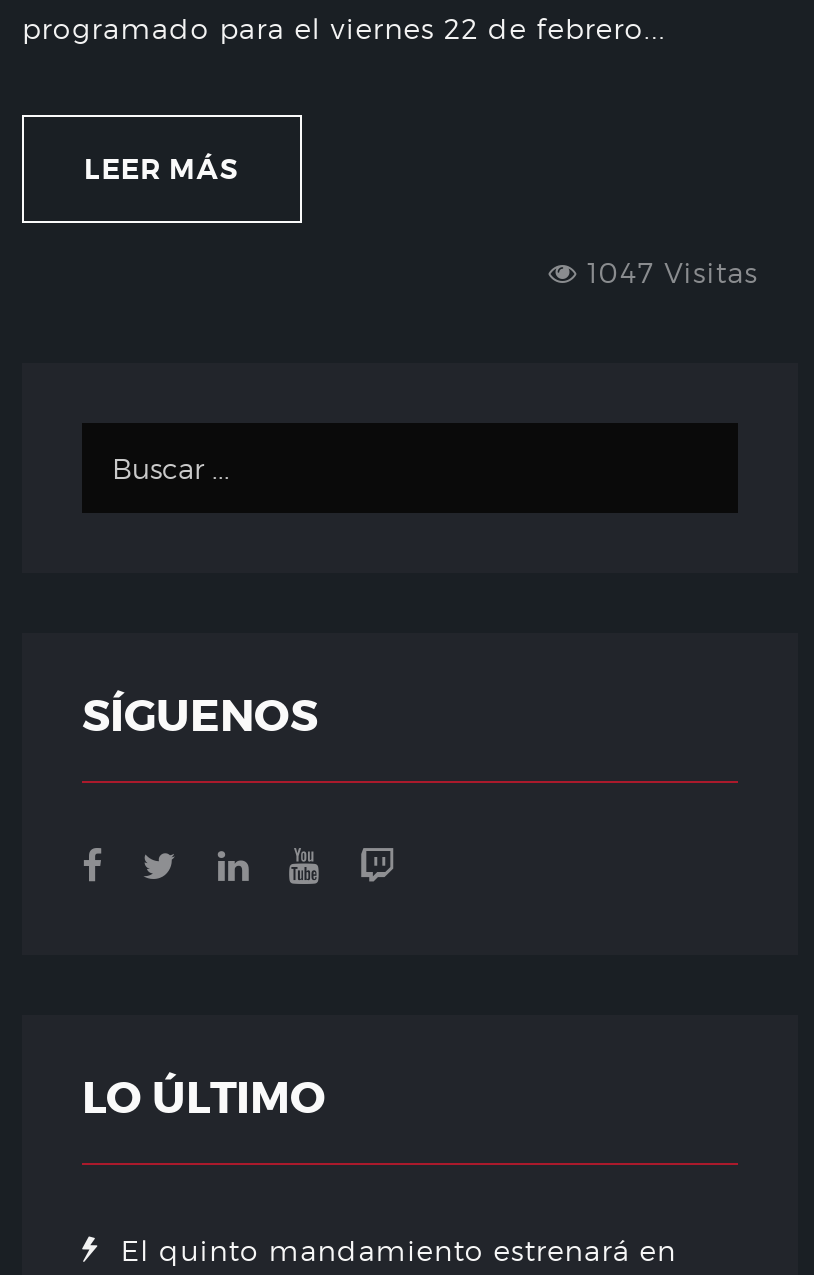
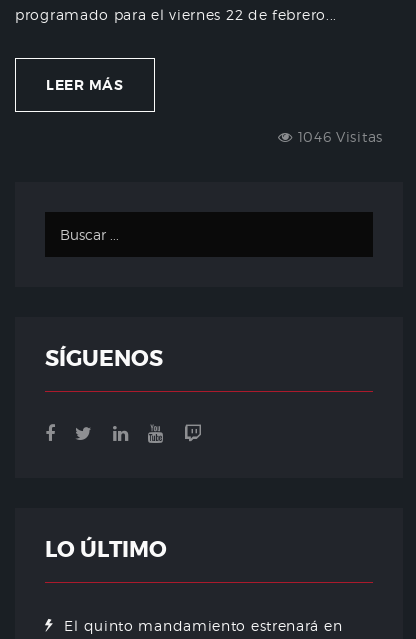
[578,254,758,288] 1047 Visitas -> [293,127,383,144] 1046 Visitas

